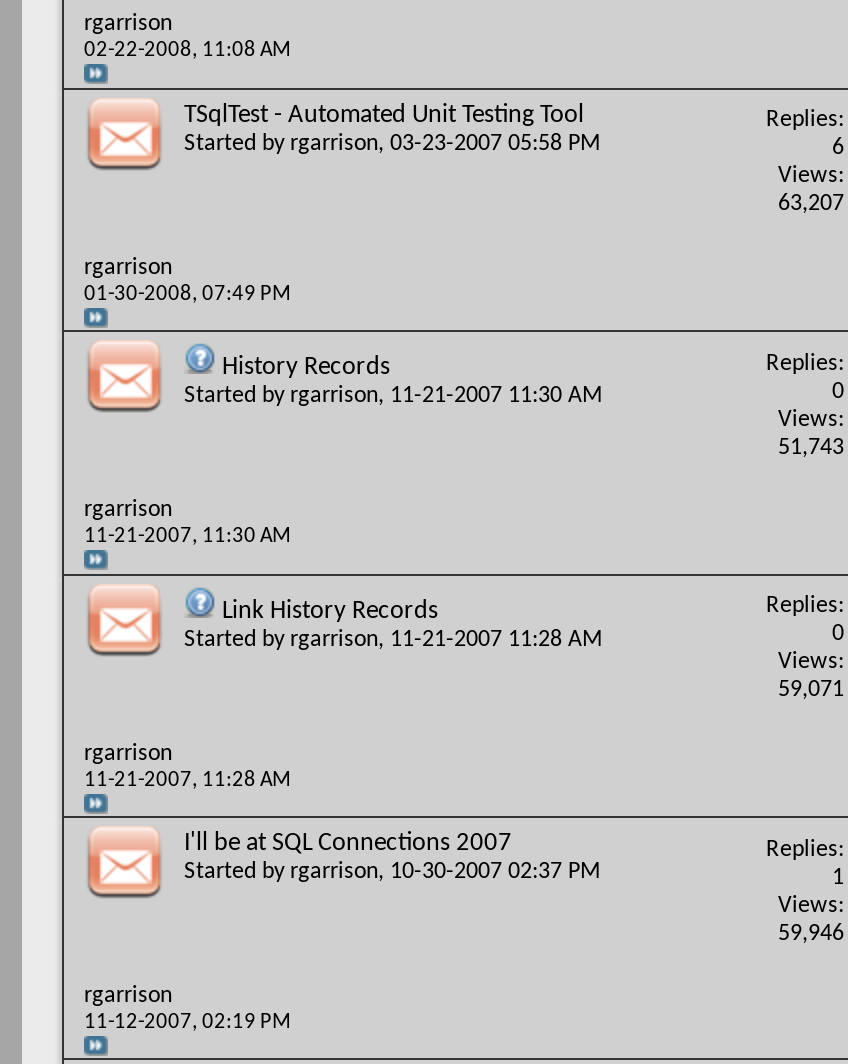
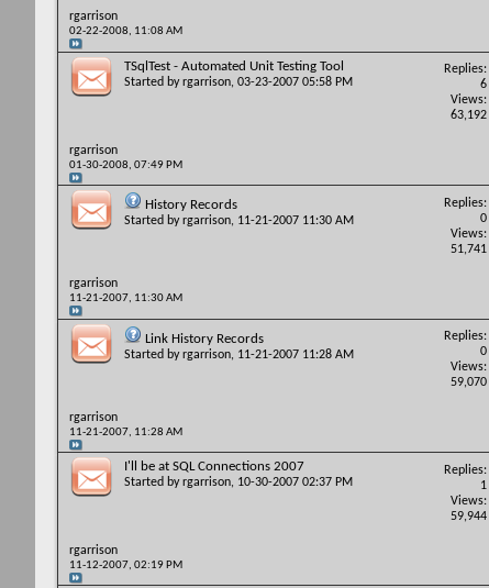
[778,193,844,217] 63,207 -> [451,109,487,122] 63,192
[778,436,844,460] 51,743 -> [451,243,487,256] 51,741
[778,679,844,703] 59,071 -> [451,376,487,389] 59,070
[778,922,844,946] 59,946 -> [451,510,487,523] 59,944

